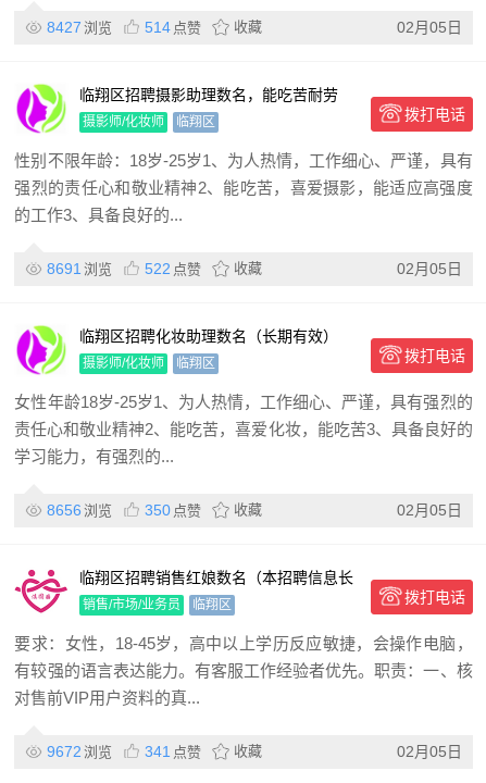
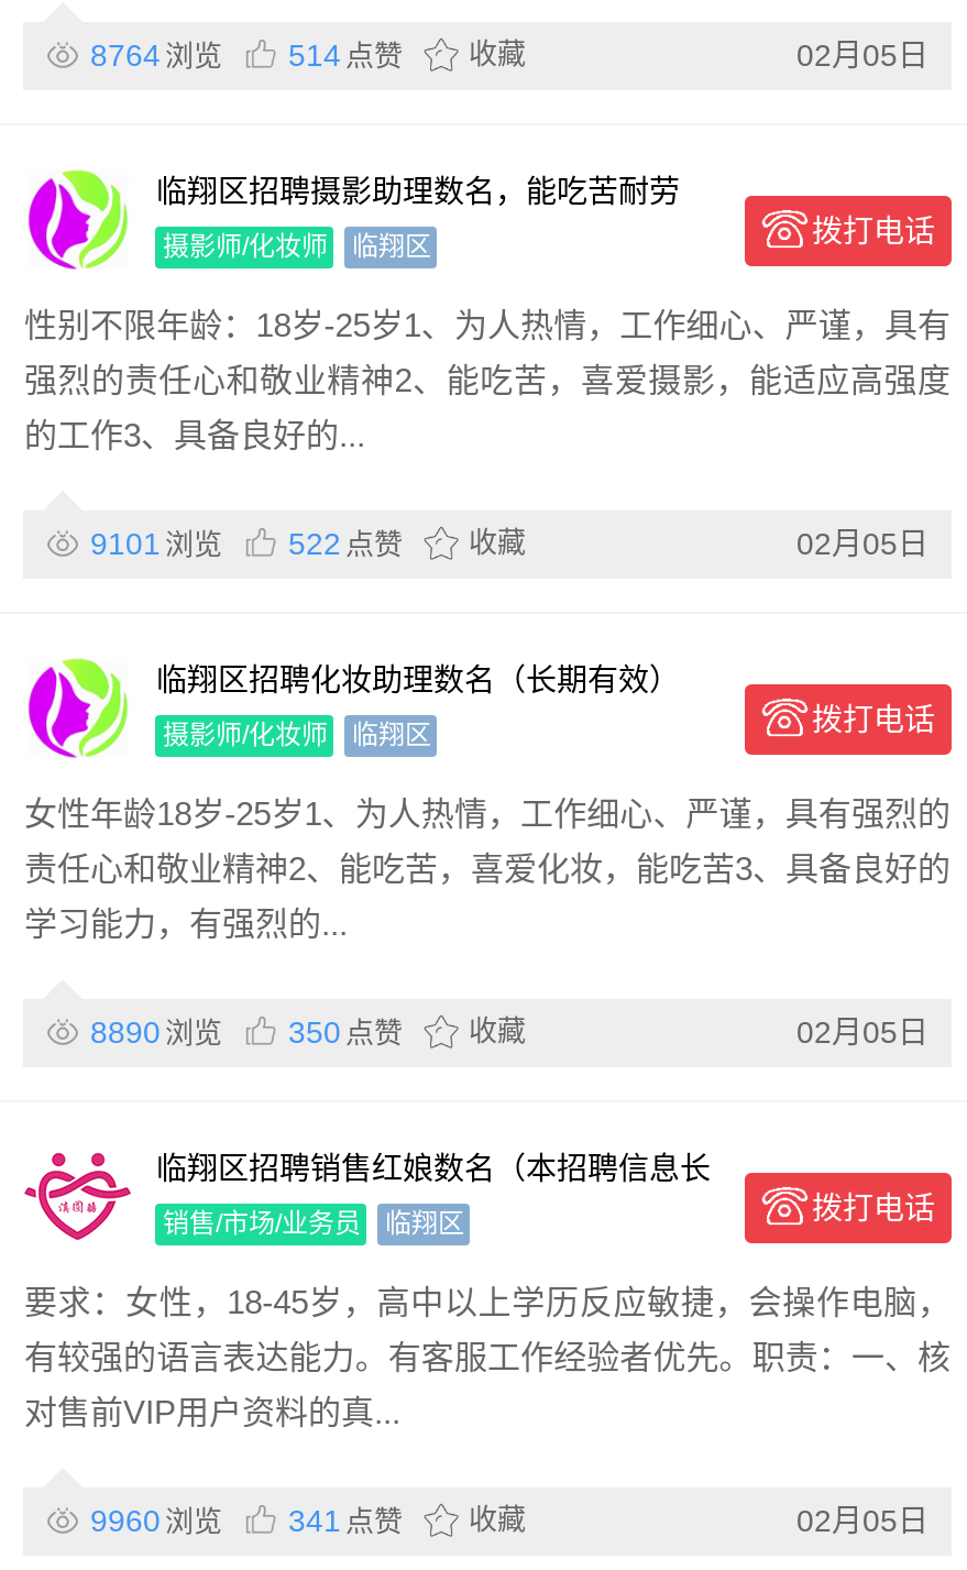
[47,18,262,35] 8427 浏览 514 点赞 收藏 -> [90,36,526,72] 8764 浏览 514 点赞 收藏
[47,259,262,277] 8691 浏览 522 点赞 收藏 -> [90,525,526,560] 9101 浏览 522 点赞 收藏
[47,501,262,518] 8656 浏览 350 点赞 收藏 -> [90,1013,526,1049] 8890 浏览 350 点赞 收藏
[47,742,262,760] 9672 浏览 341 点赞 收藏 -> [90,1502,526,1537] 9960 浏览 341 点赞 收藏

